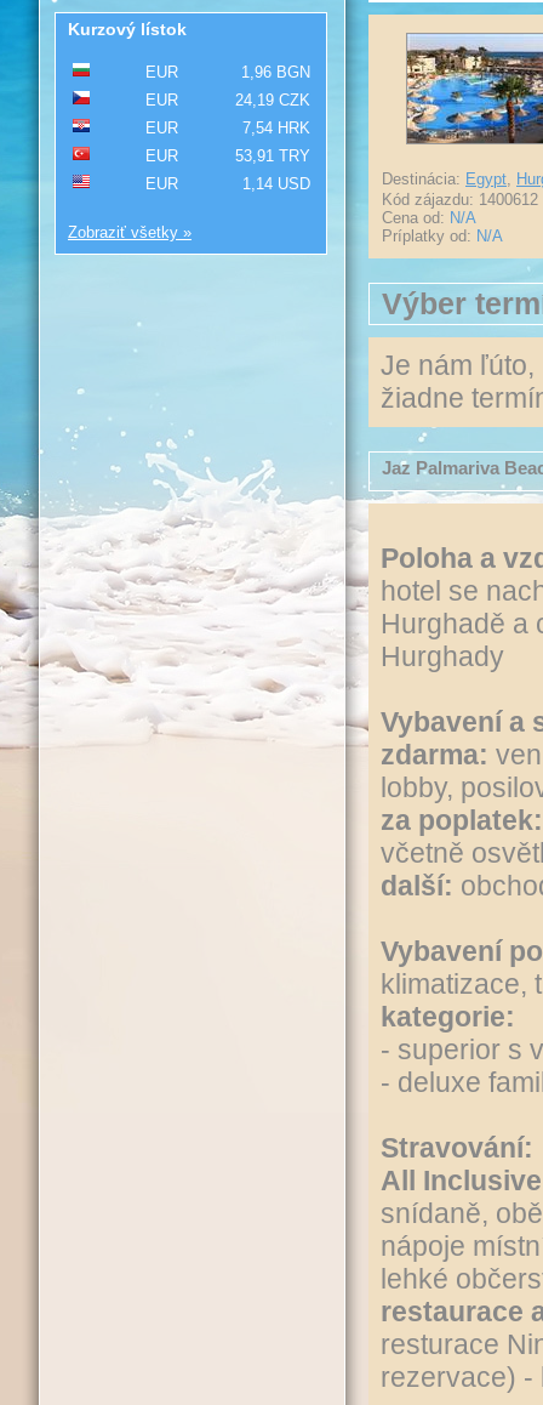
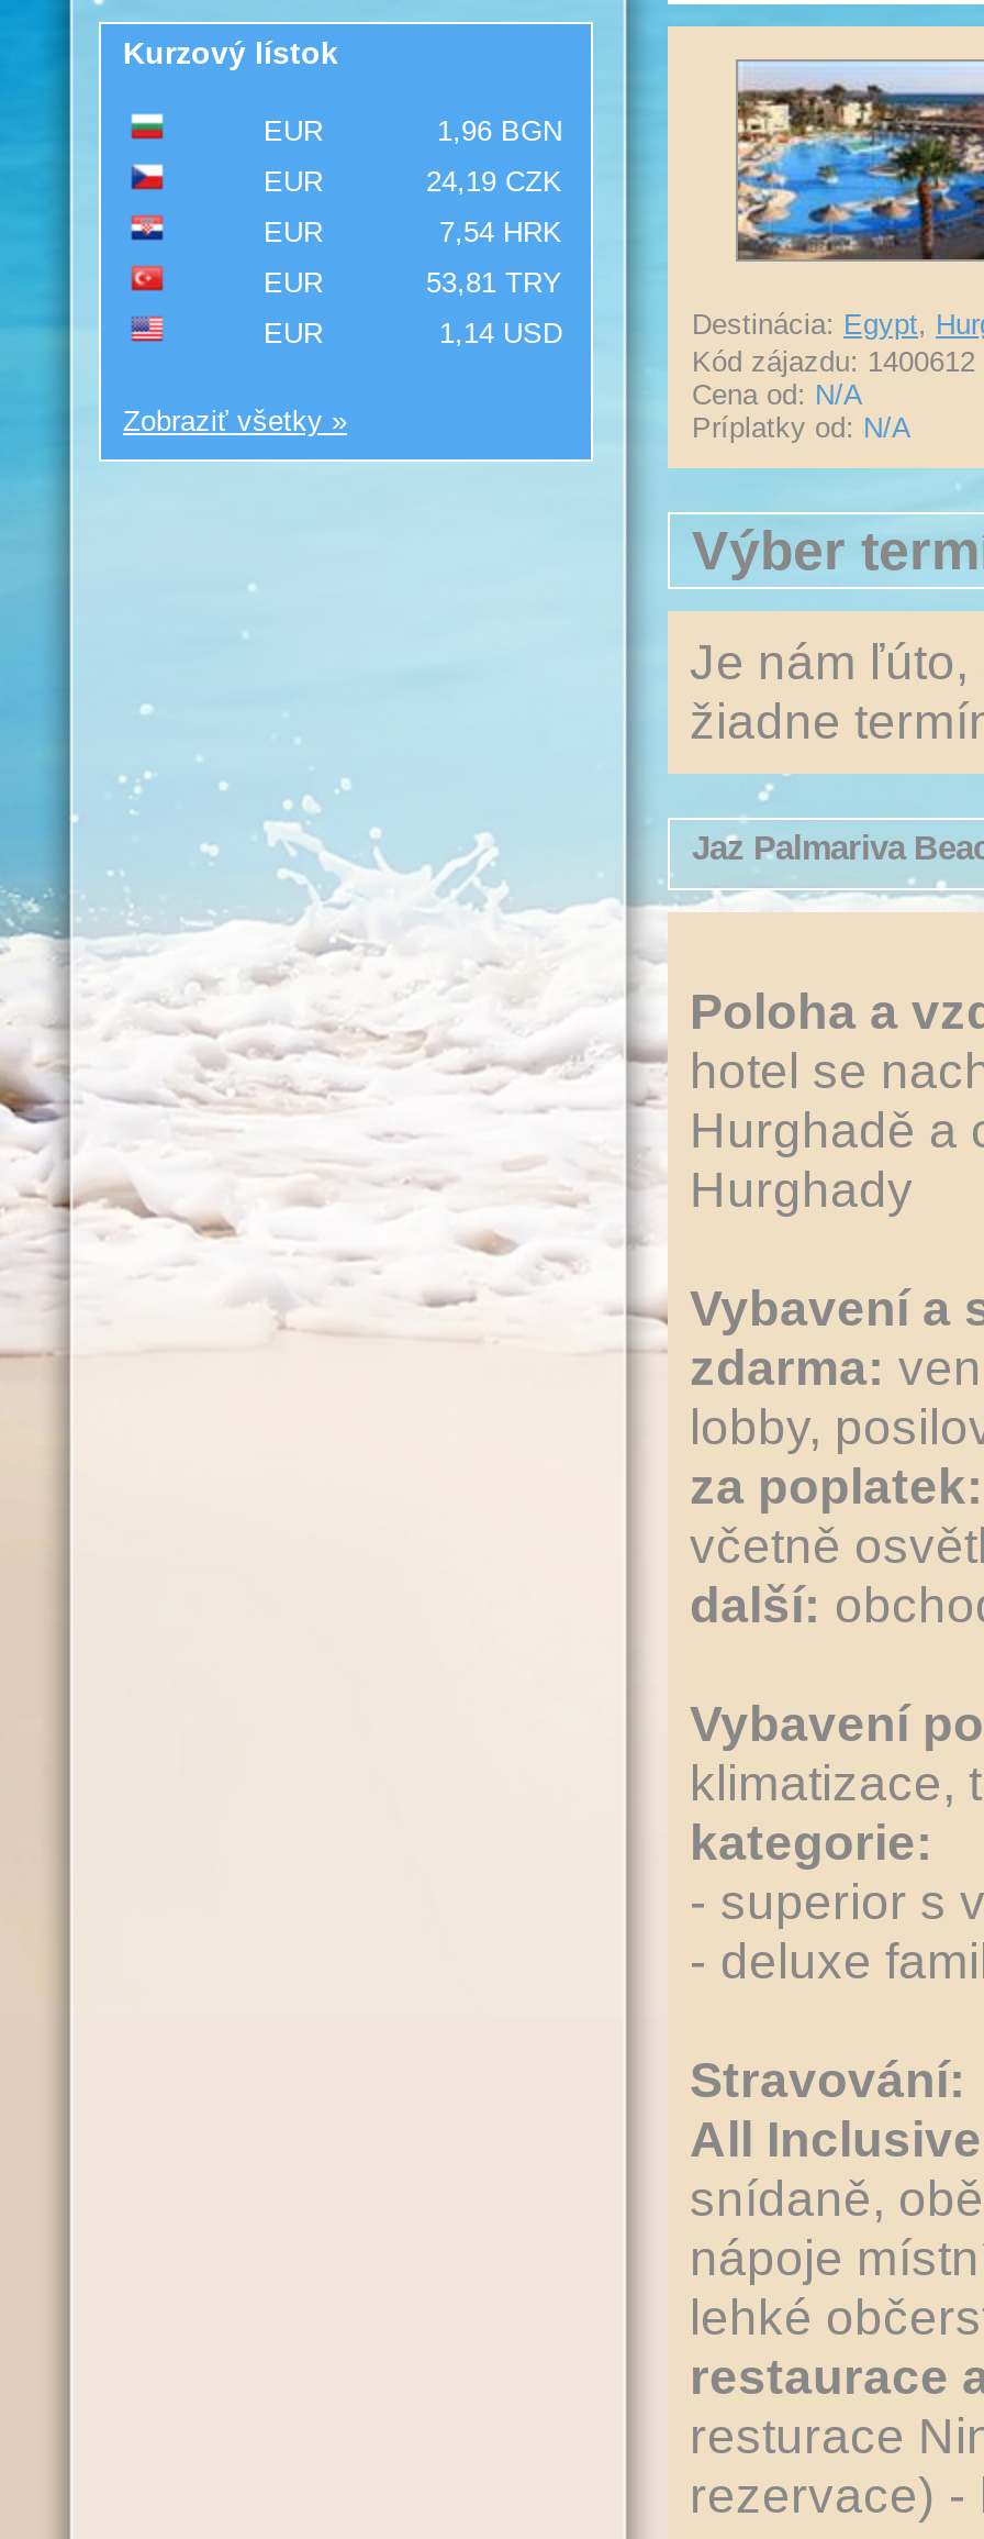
[235,147,310,165] 53,91 TRY -> [426,266,562,299] 53,81 TRY

